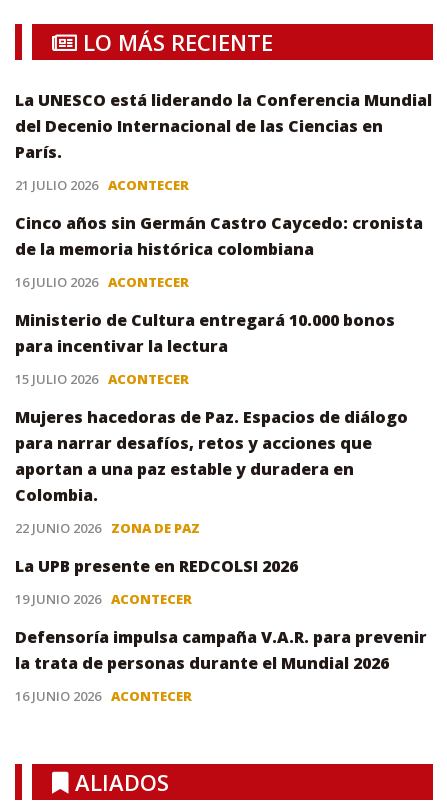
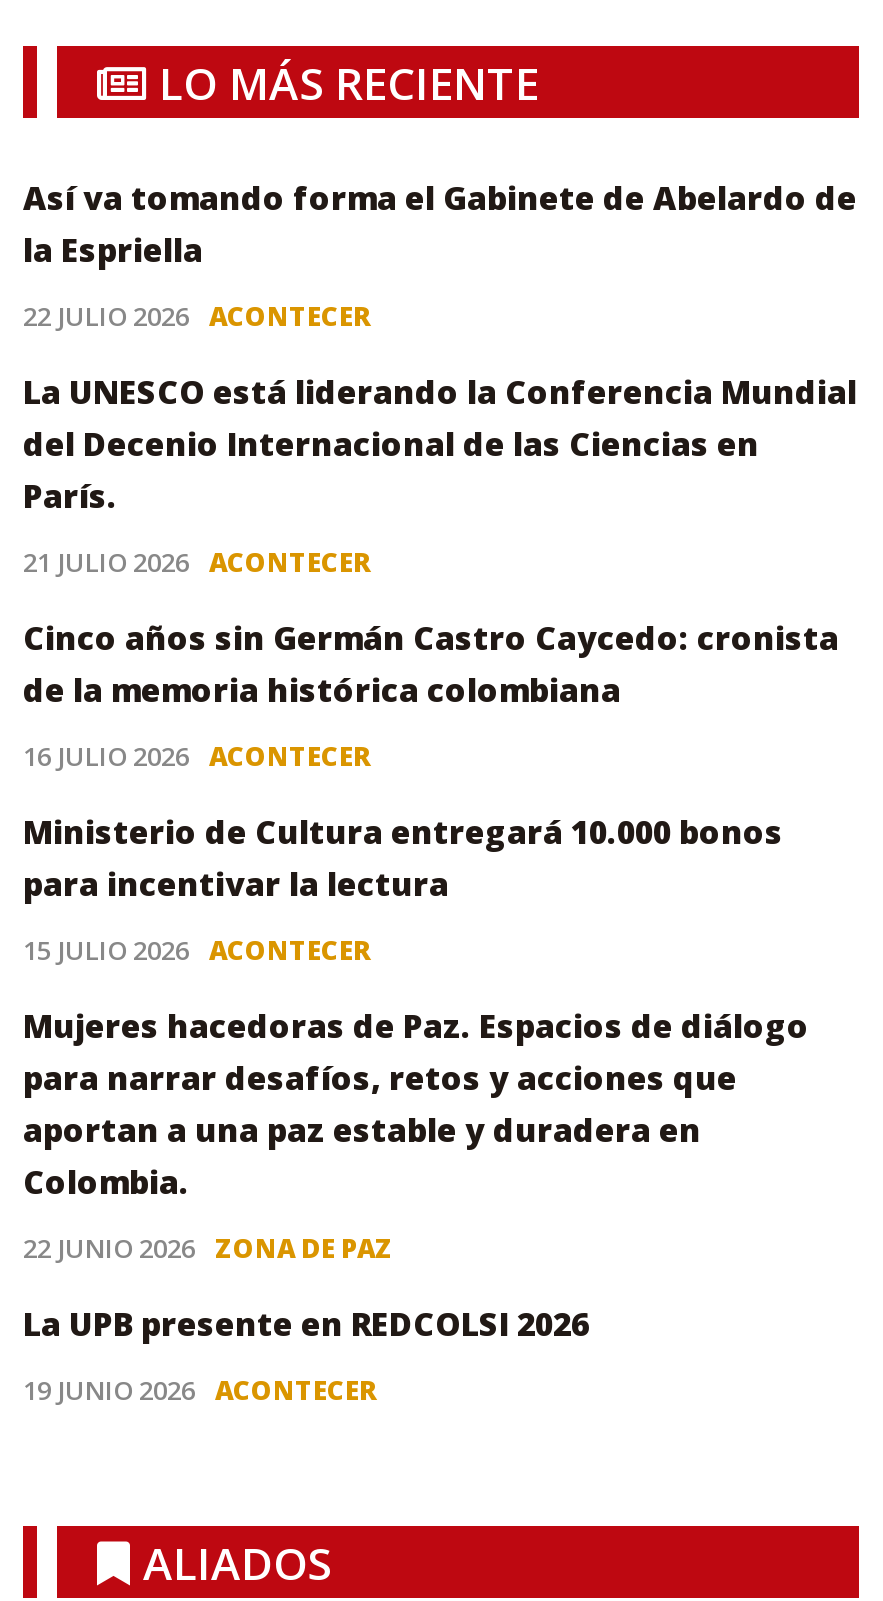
none -> [23,175,857,333] Así va tomando forma el Gabinete de Abelardo de | la Espriella | 22 JULIO 2026 ACONTECER
moved [15,89,432,608] -> [23,369,857,1407]: La UNESCO está liderando la Conferencia Mundial | del Decenio Internacional de las Ciencias en | París. | ... | La UPB presente en REDCOLSI 2026 | 19 JUNIO 2026 ACONTECER
[15,626,427,705] Defensoría impulsa campaña V.A.R. para prevenir | la trata de personas durante el Mundial 2026 | 16 JUNIO 2026 ACONTECER -> none

